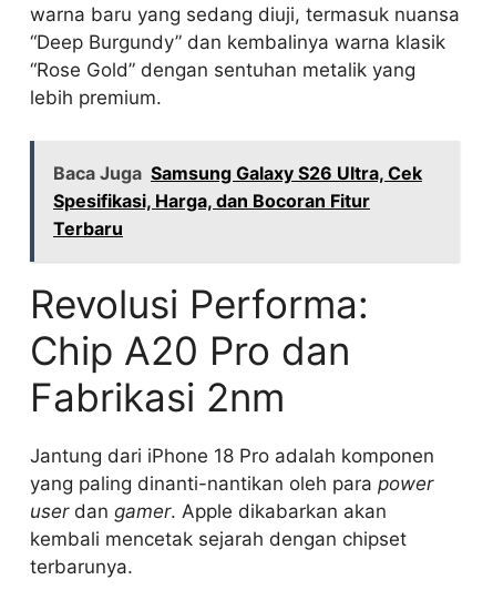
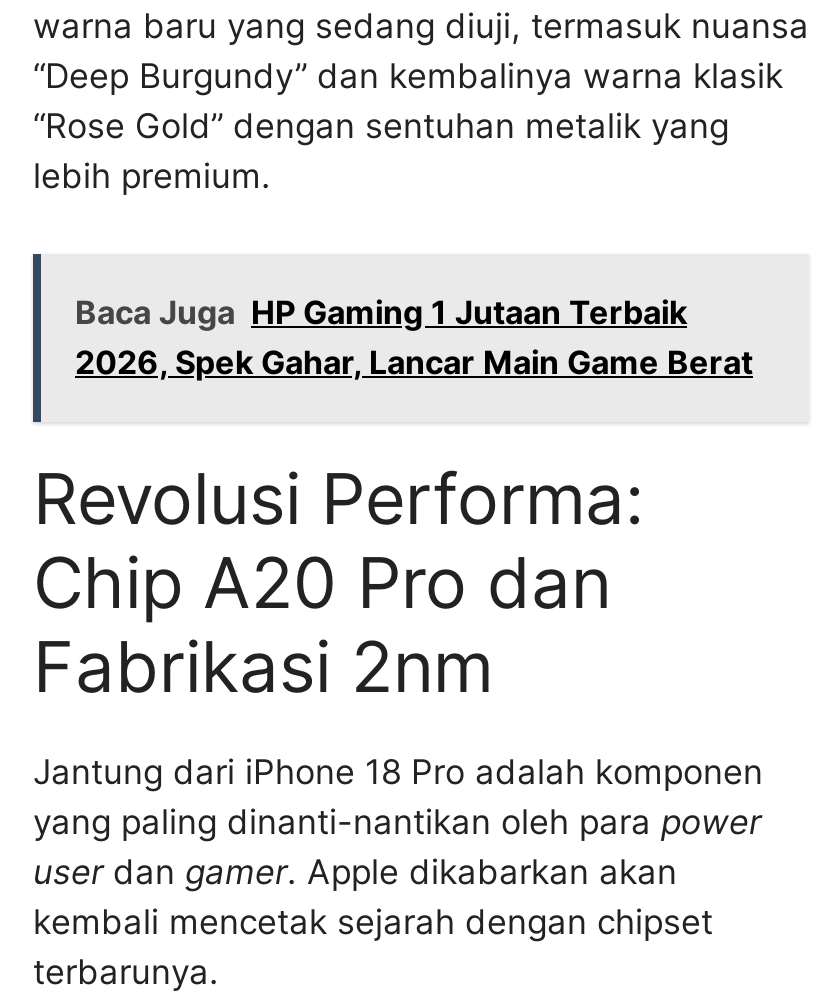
[53,161,422,239] Baca Juga Samsung Galaxy S26 Ultra, Cek | Spesifikasi, Harga, dan Bocoran Fitur | Terbaru -> [75,291,753,381] Baca Juga HP Gaming 1 Jutaan Terbaik | 2026, Spek Gahar, Lancar Main Game Berat

